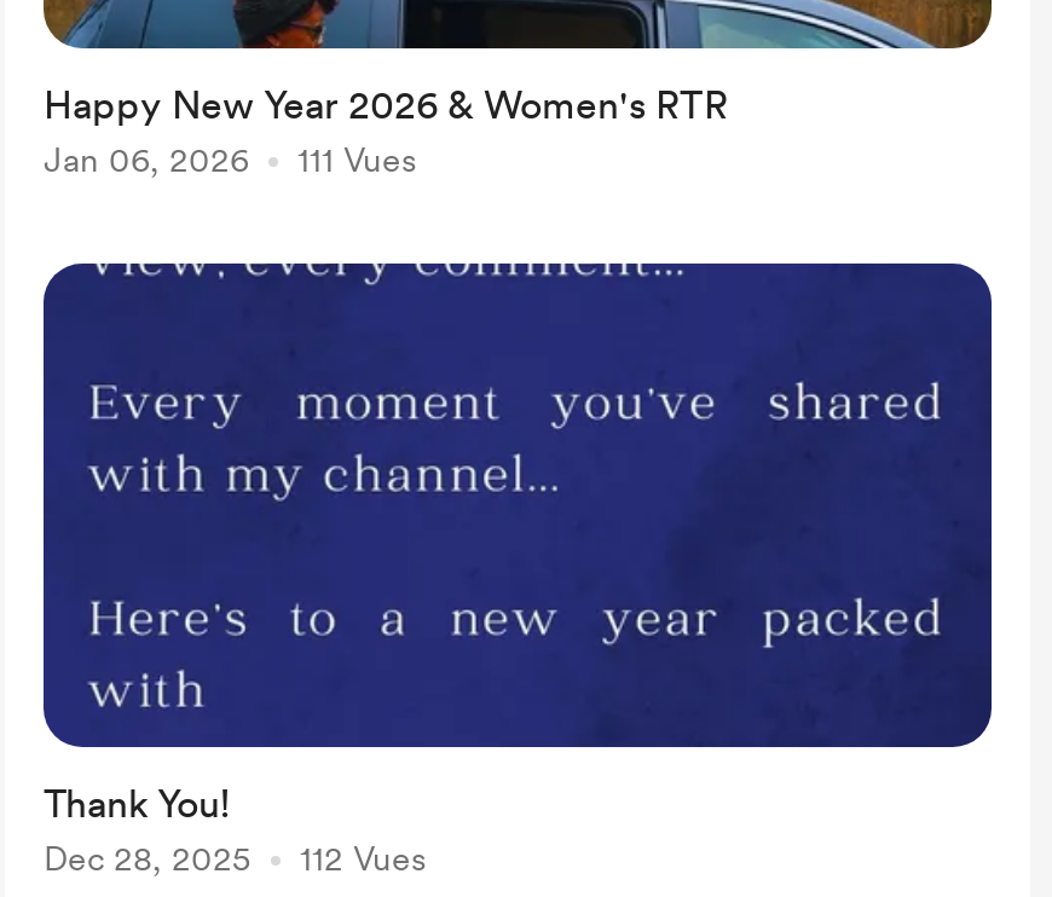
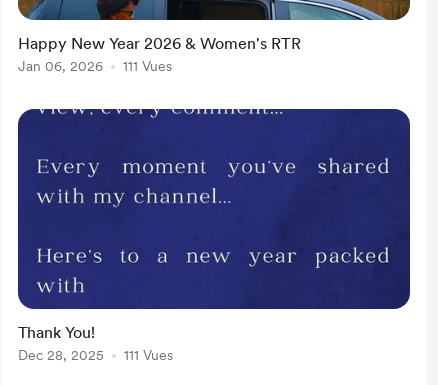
[44,839,426,878] Dec 28, 2025 112 Vues -> [18,347,173,363] Dec 28, 2025 111 Vues

